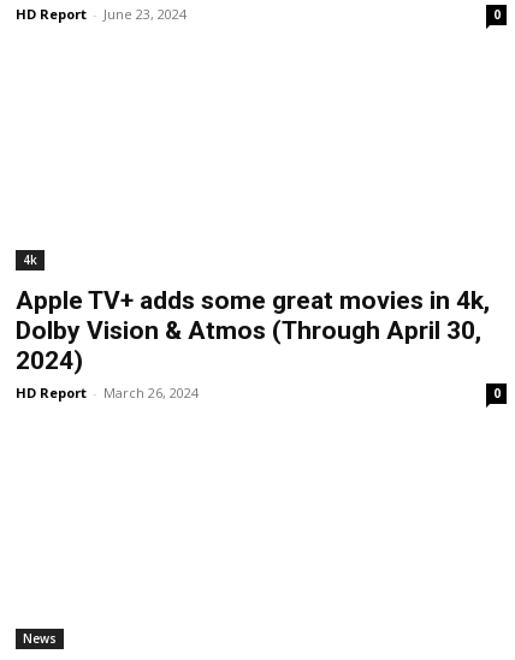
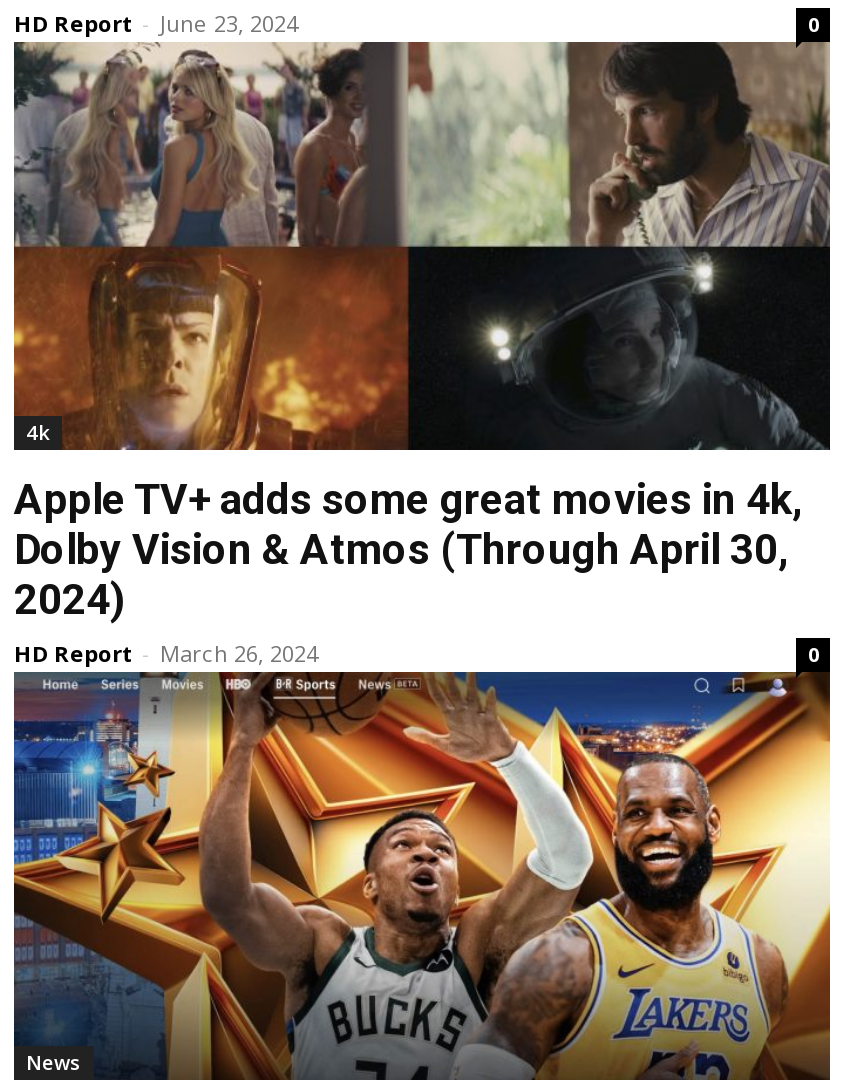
none -> [12,40,832,452] [image]
none -> [12,670,832,1082] [image]

